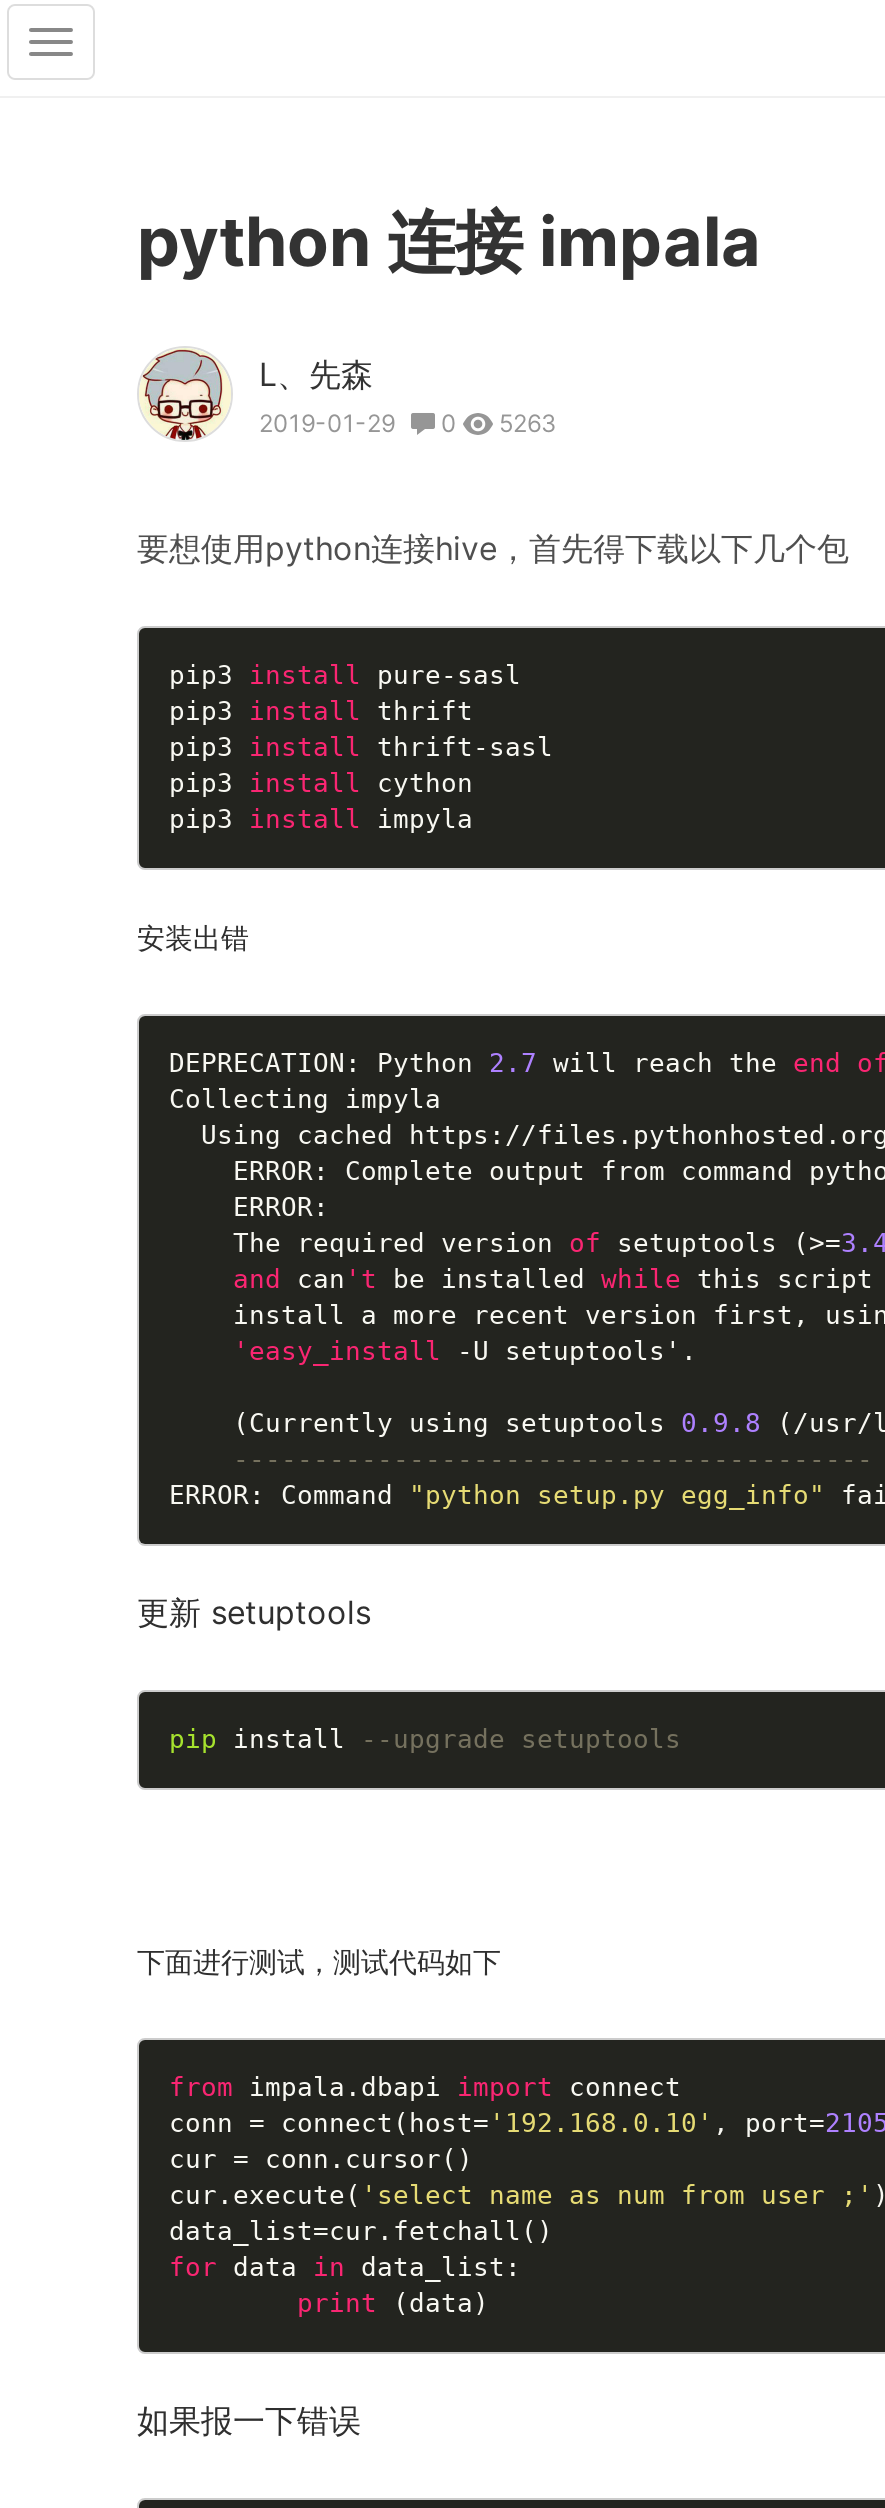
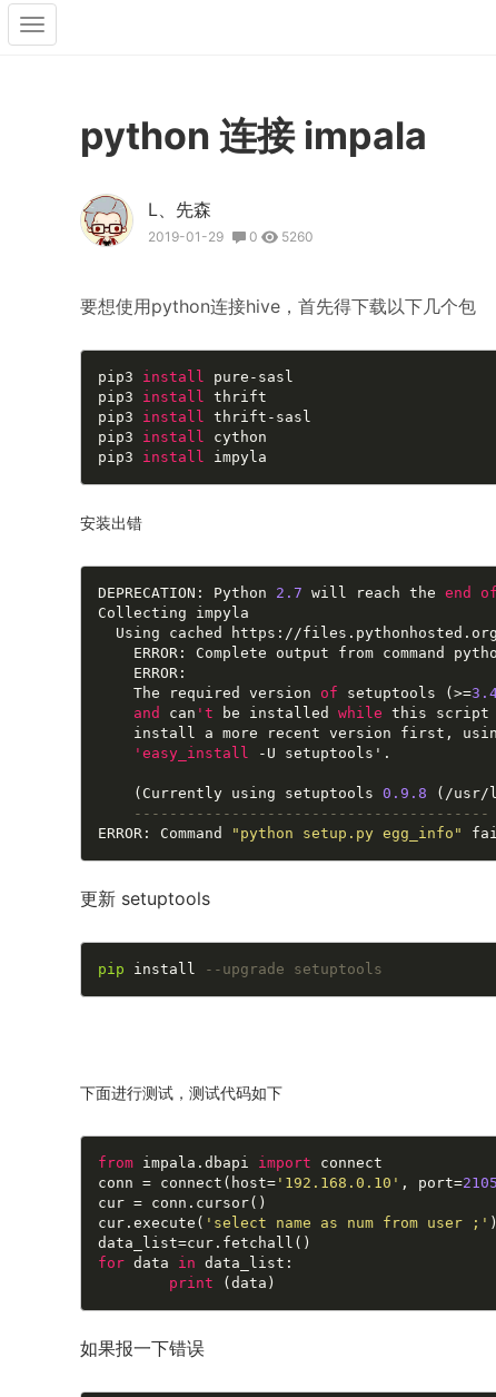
[259,408,557,438] 2019-01-29 0 5263 -> [148,228,314,245] 2019-01-29 0 5260

